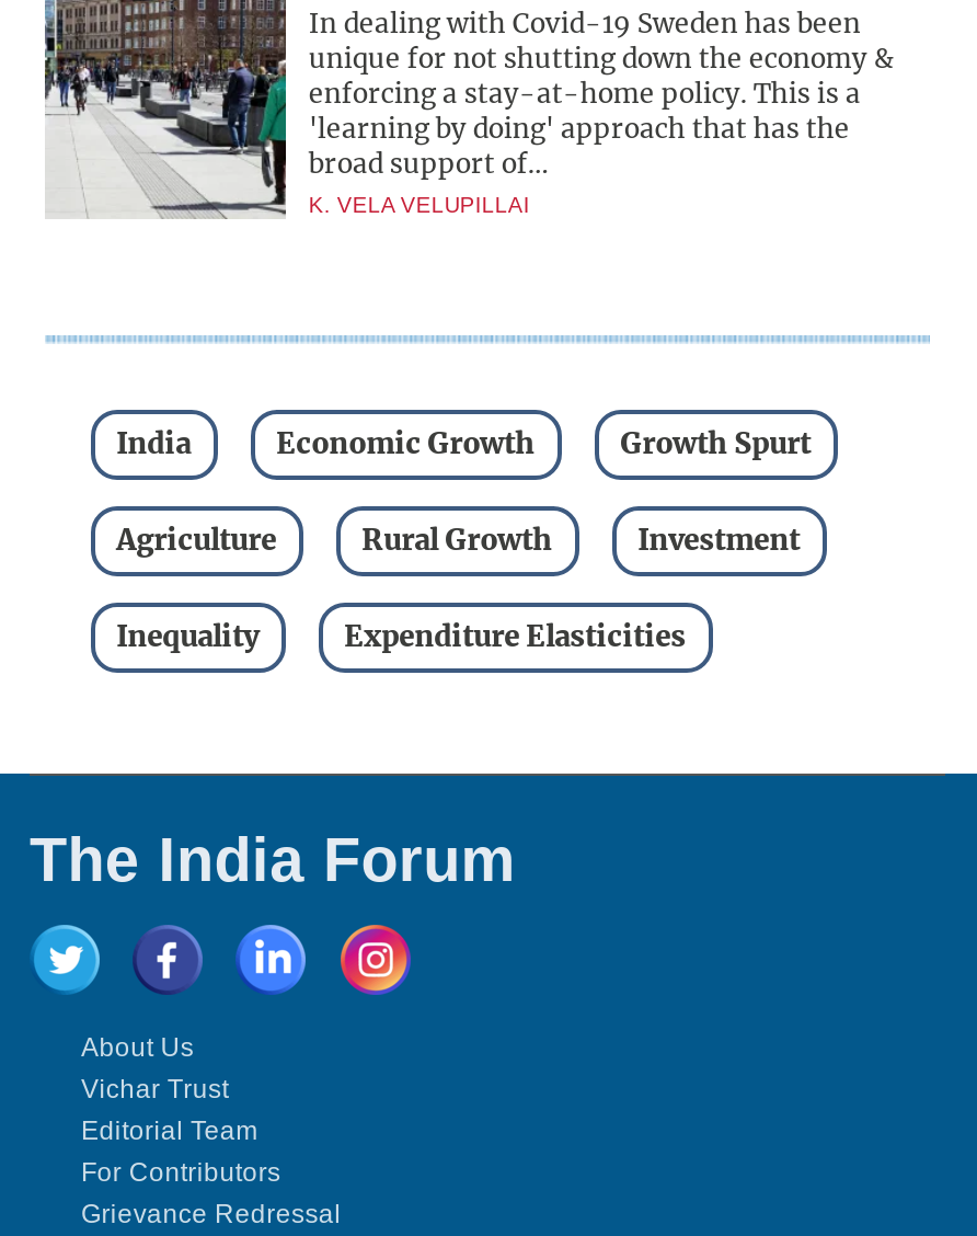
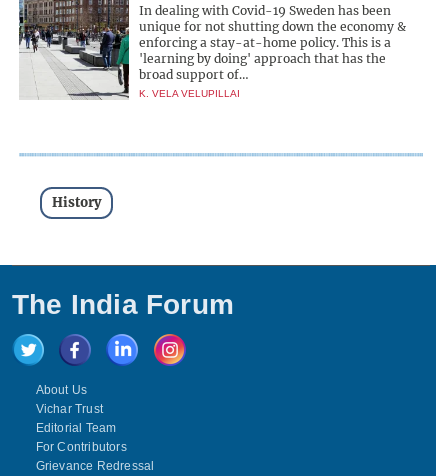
[116,425,811,655] India | Economic Growth | Growth Spurt | Agriculture | Rural Growth | Investment | Inequality | Expenditure Elasticities -> [52,194,101,211] History

